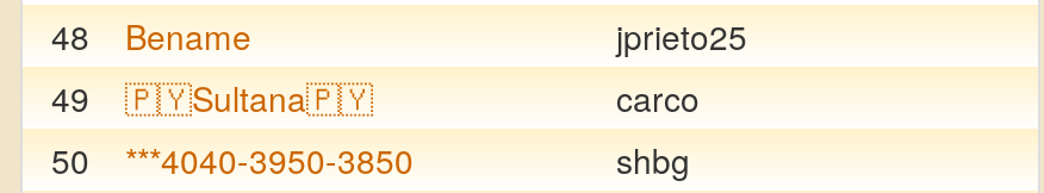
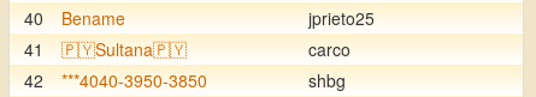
[51,12,251,60] 48 Bename -> [24,6,125,30] 40 Bename
[51,74,89,122] 49 -> [24,37,43,61] 41
[51,136,414,183] 50 ***4040-3950-3850 -> [24,68,207,92] 42 ***4040-3950-3850

